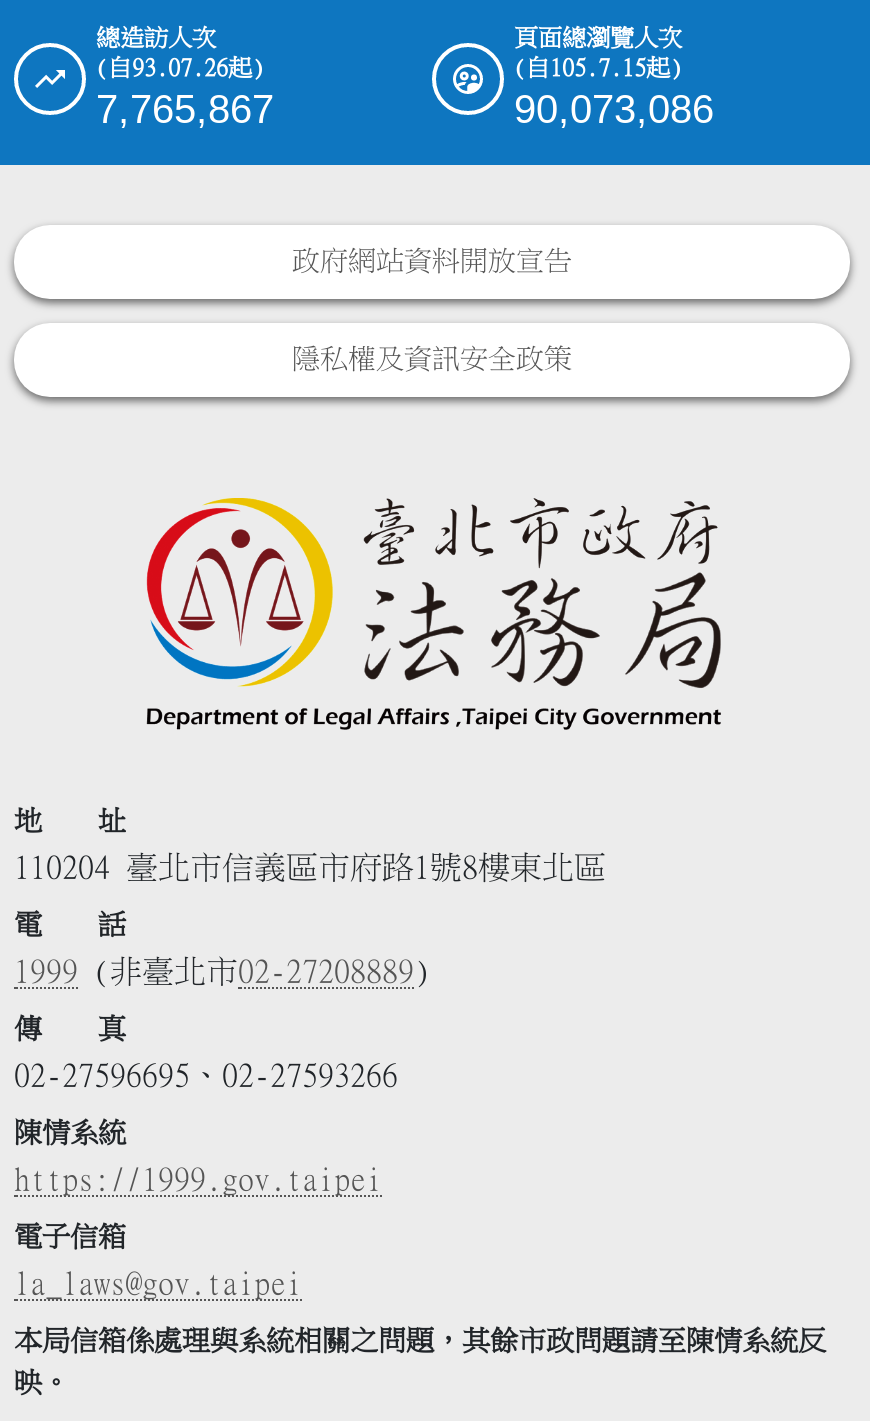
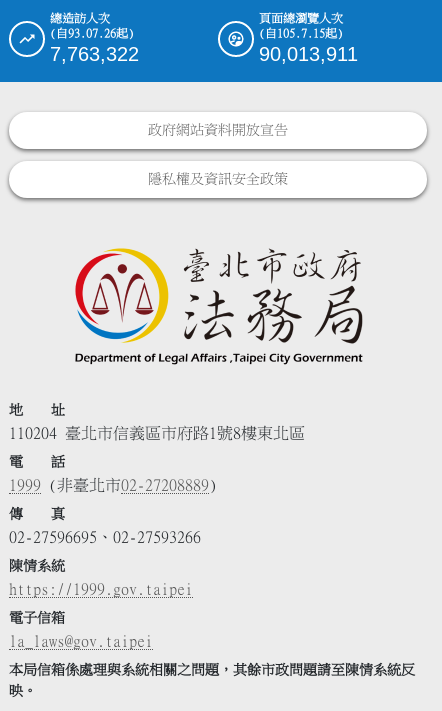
[96,87,274,131] 7,765,867 -> [50,43,139,65] 7,763,322
[514,87,714,131] 90,073,086 -> [259,43,358,65] 90,013,911

